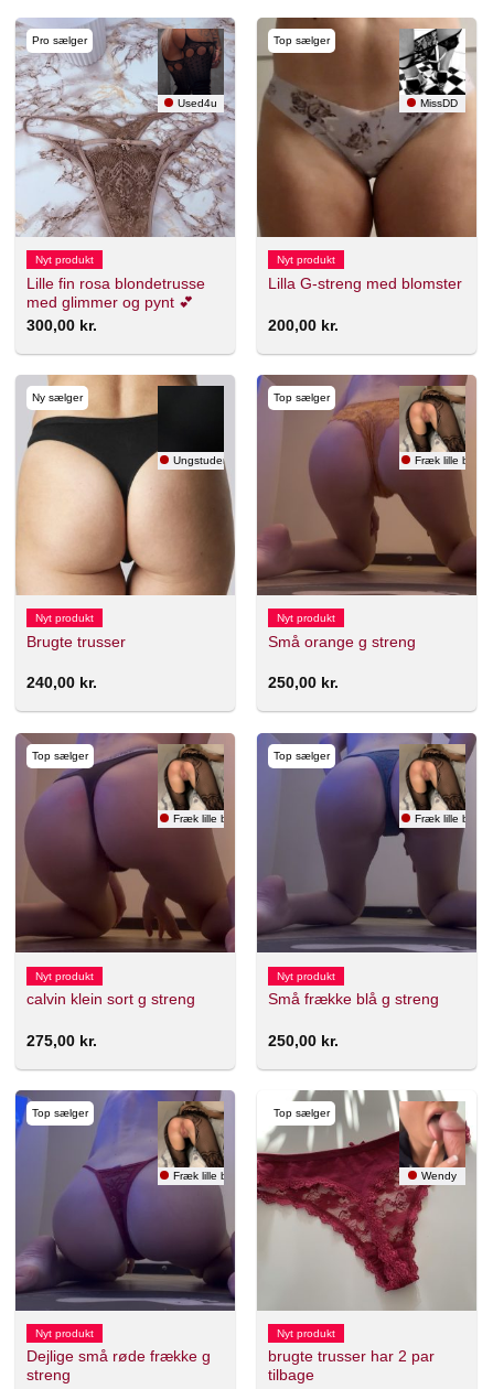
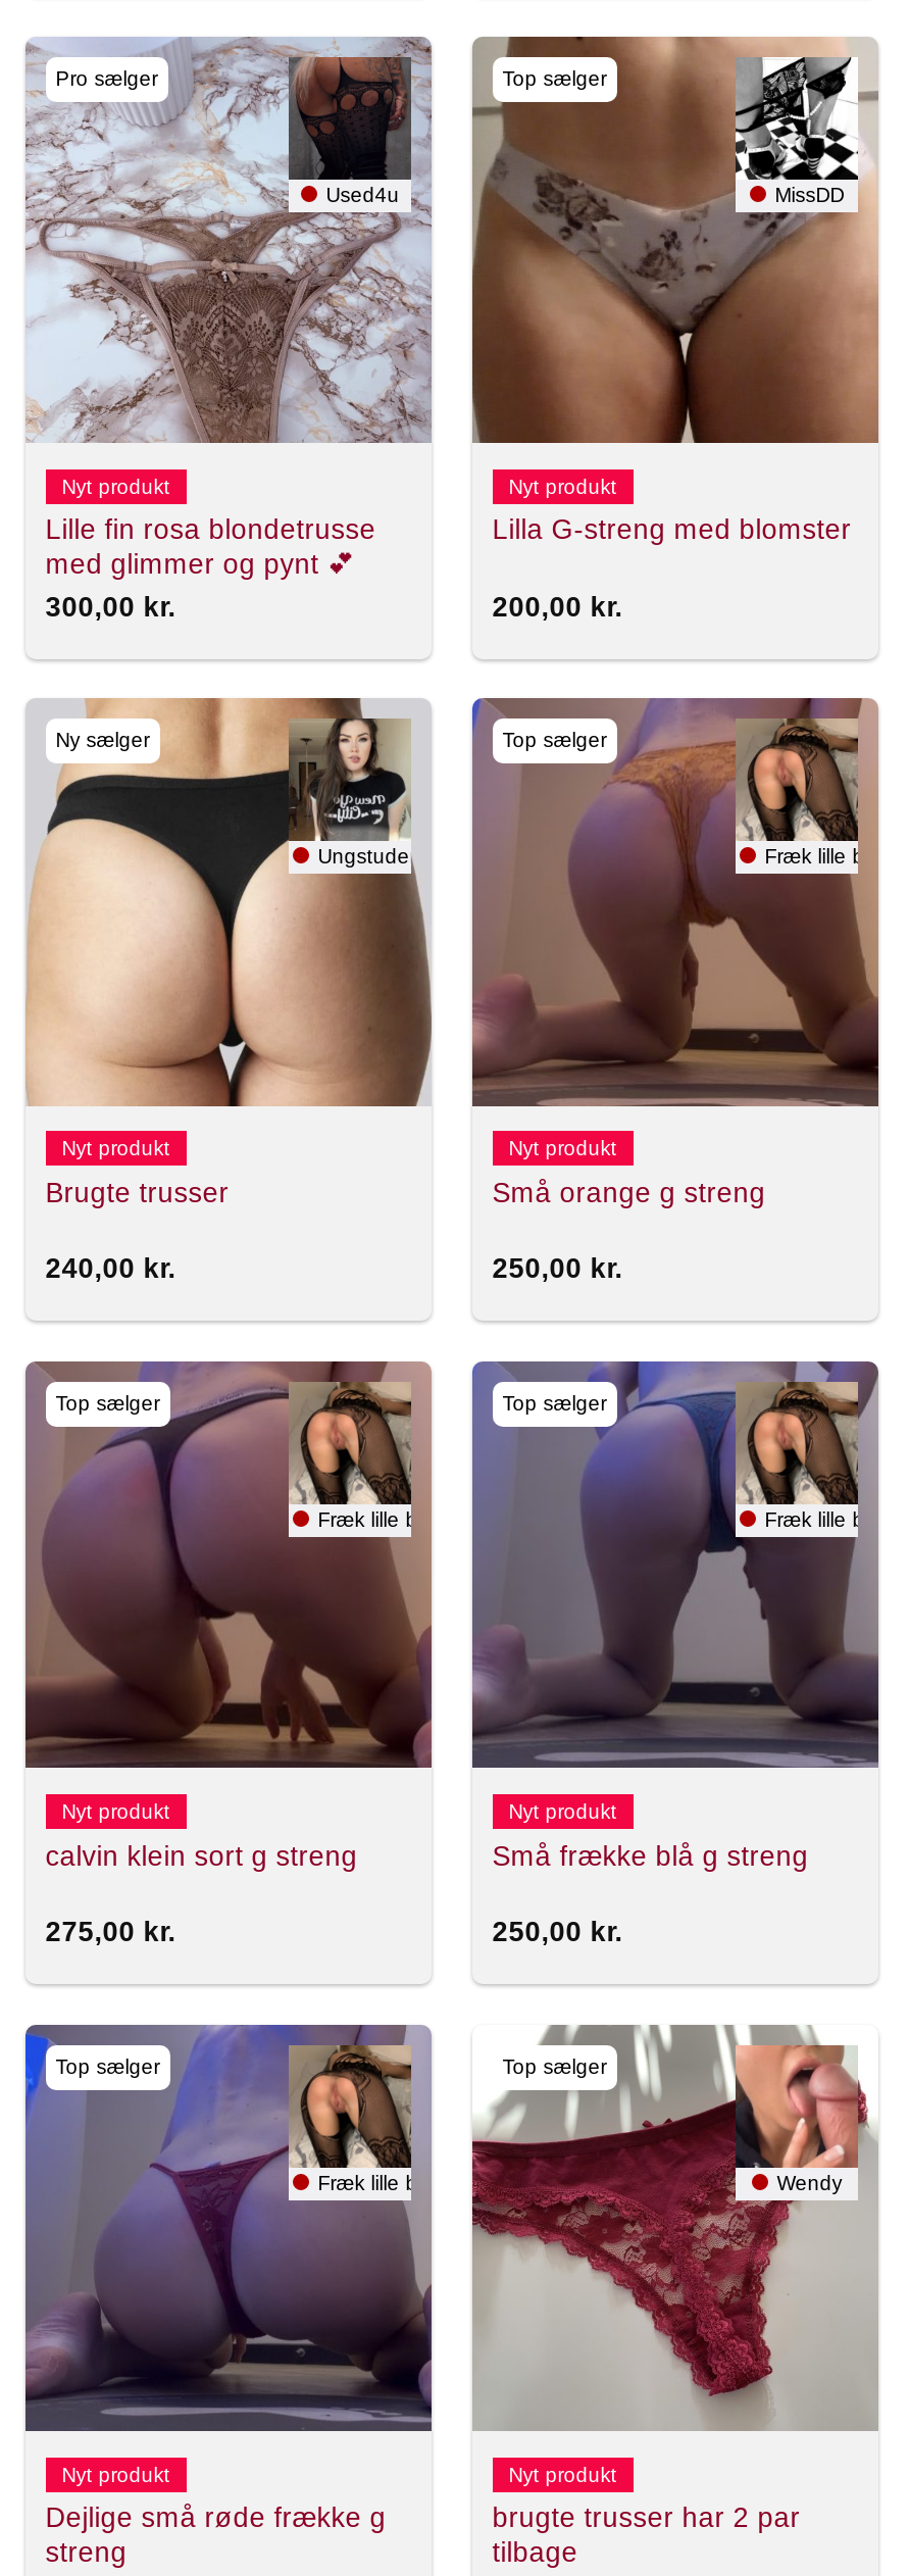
[157,385,225,452] [image] -> [289,719,411,841] [image]

